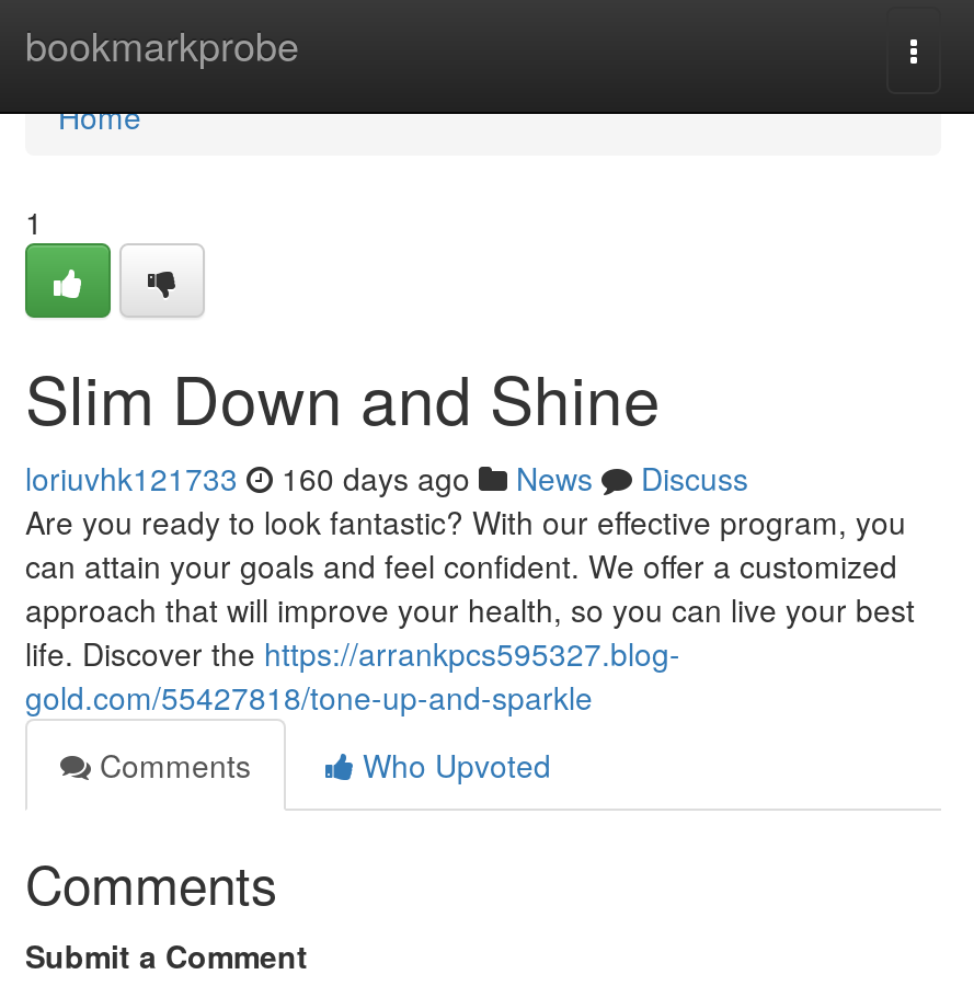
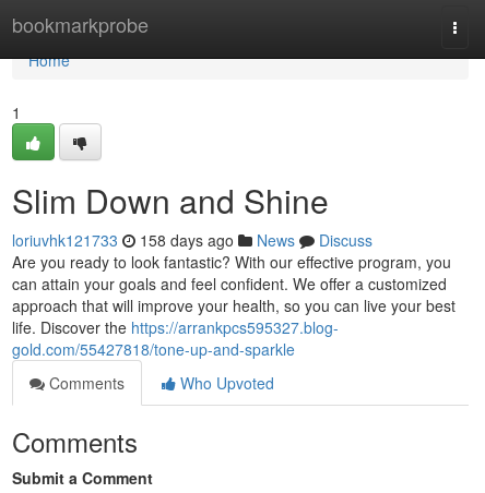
[25,456,748,500] loriuvhk121733 160 days ago News Discuss -> [12,229,372,251] loriuvhk121733 158 days ago News Discuss

